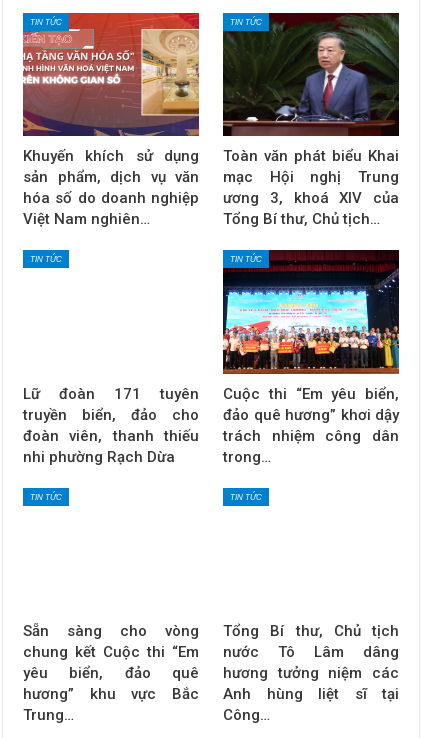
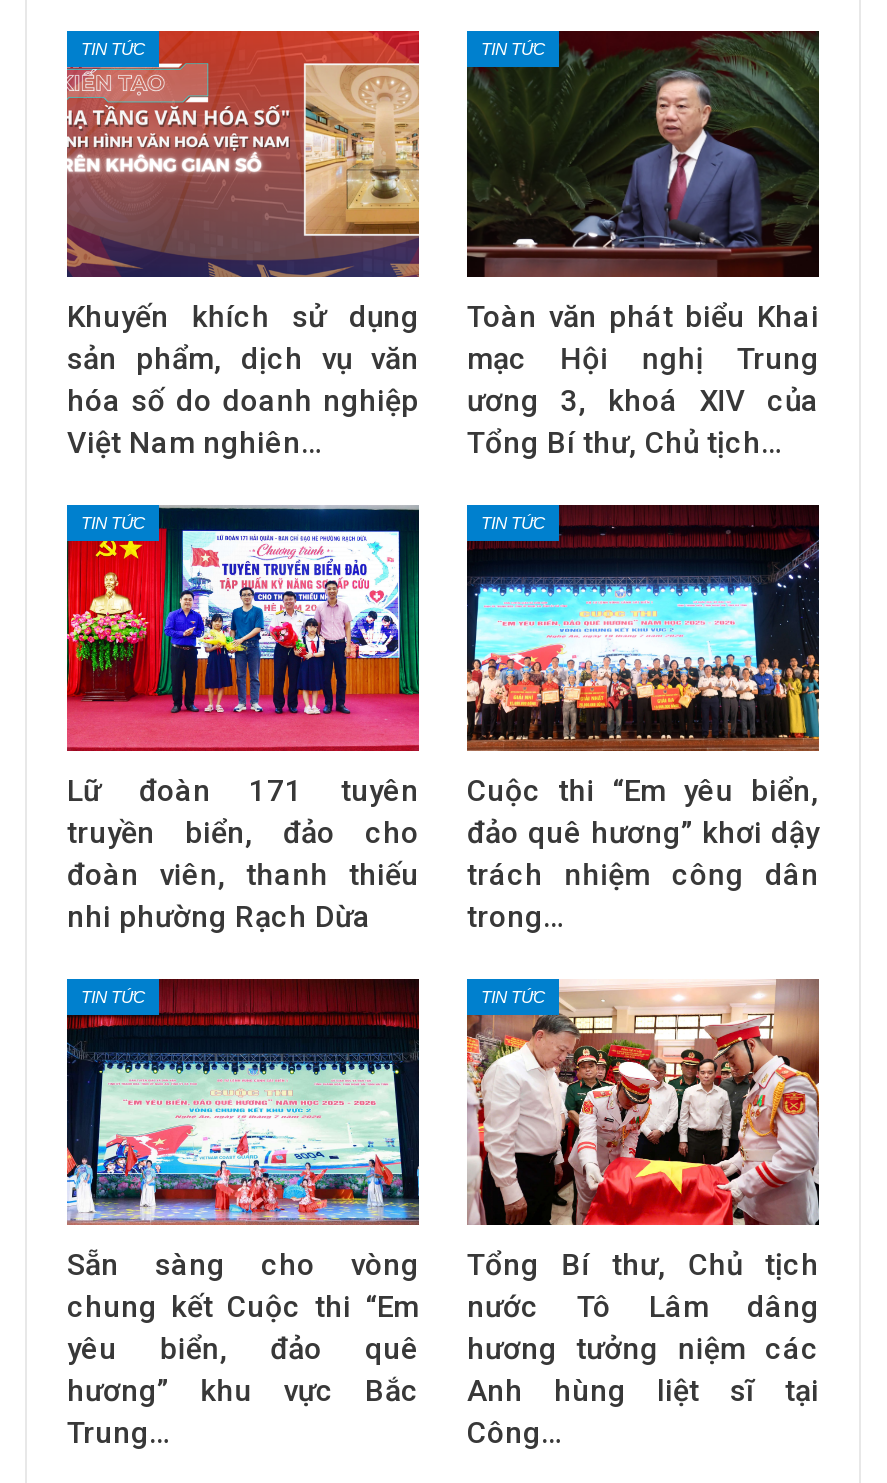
none -> [65,502,421,754] [image]
none -> [65,976,421,1228] [image]
none -> [465,976,821,1228] [image]

